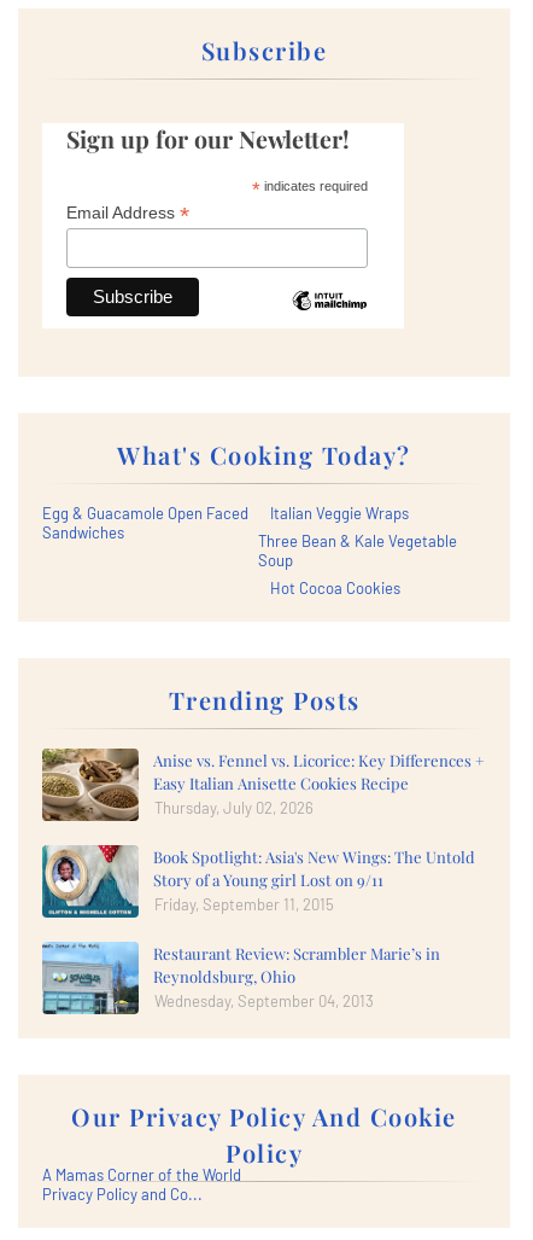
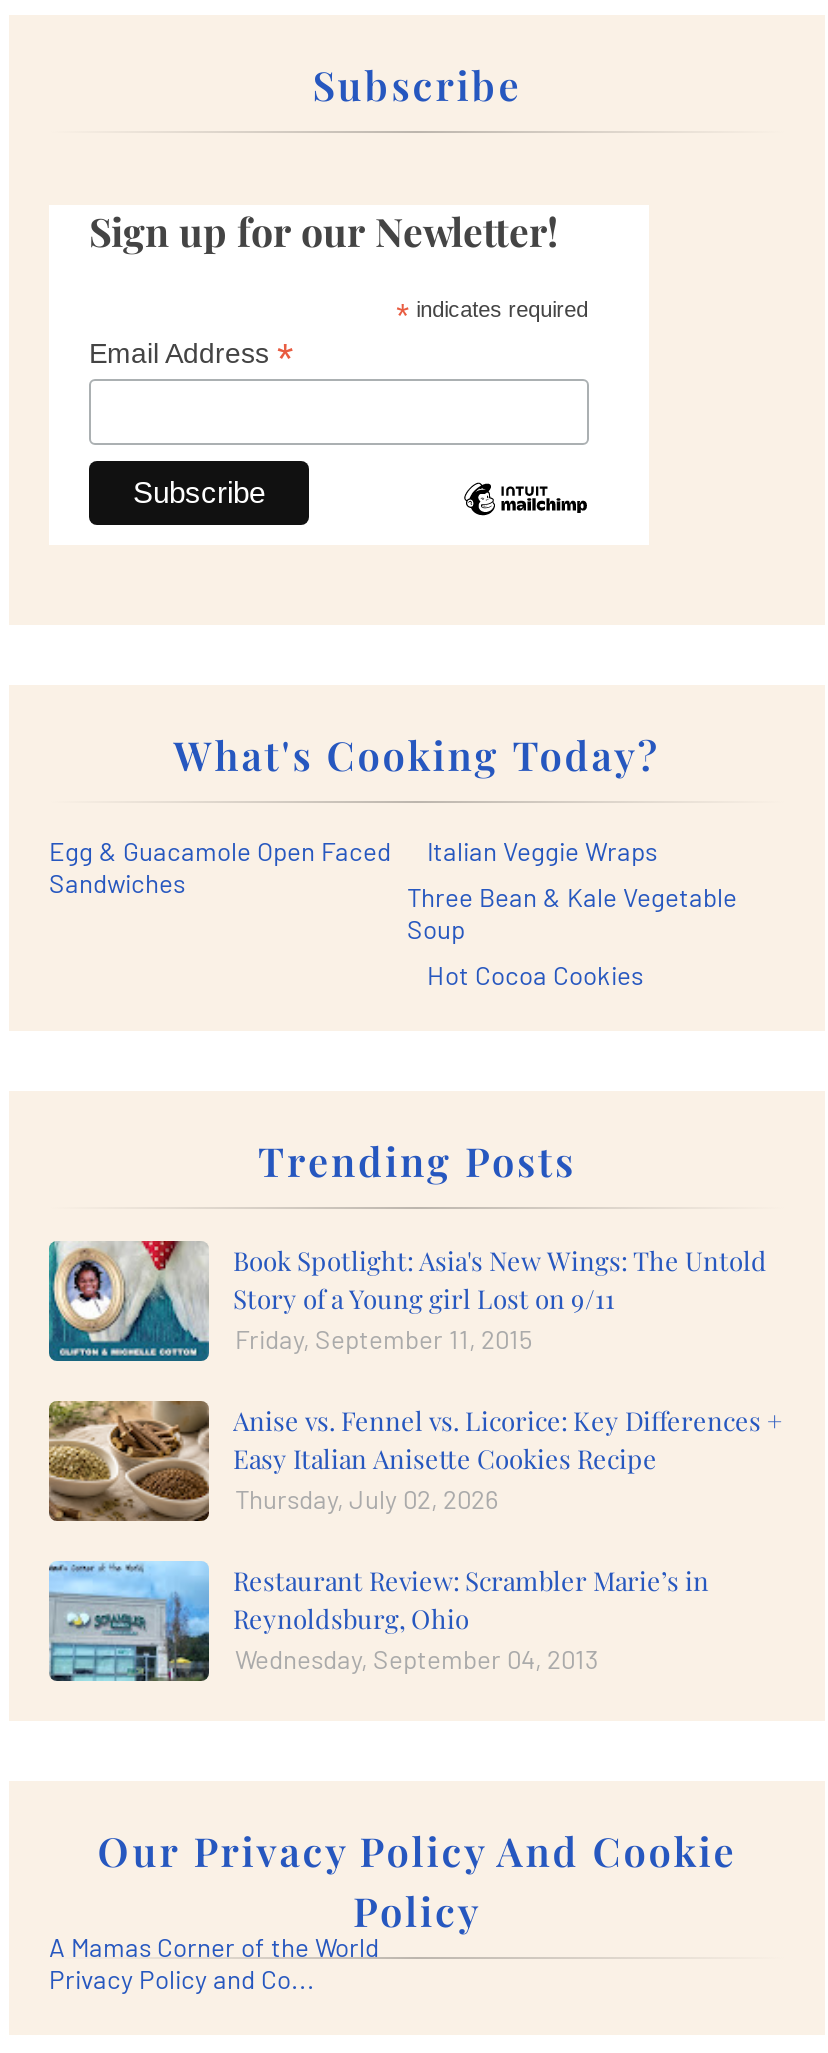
moved [40,746,485,823] -> [45,1397,783,1525]: [image] | Anise vs. Fennel vs. Licorice: Key Differences + | Easy Italian Anisette Cookies Recipe | Thursday, July 02, 2026
moved [41,844,475,918] -> [47,1239,767,1363]: [image] | Book Spotlight: Asia's New Wings: The Untold | Story of a Young girl Lost on 9/11 | Friday, September 11, 2015

